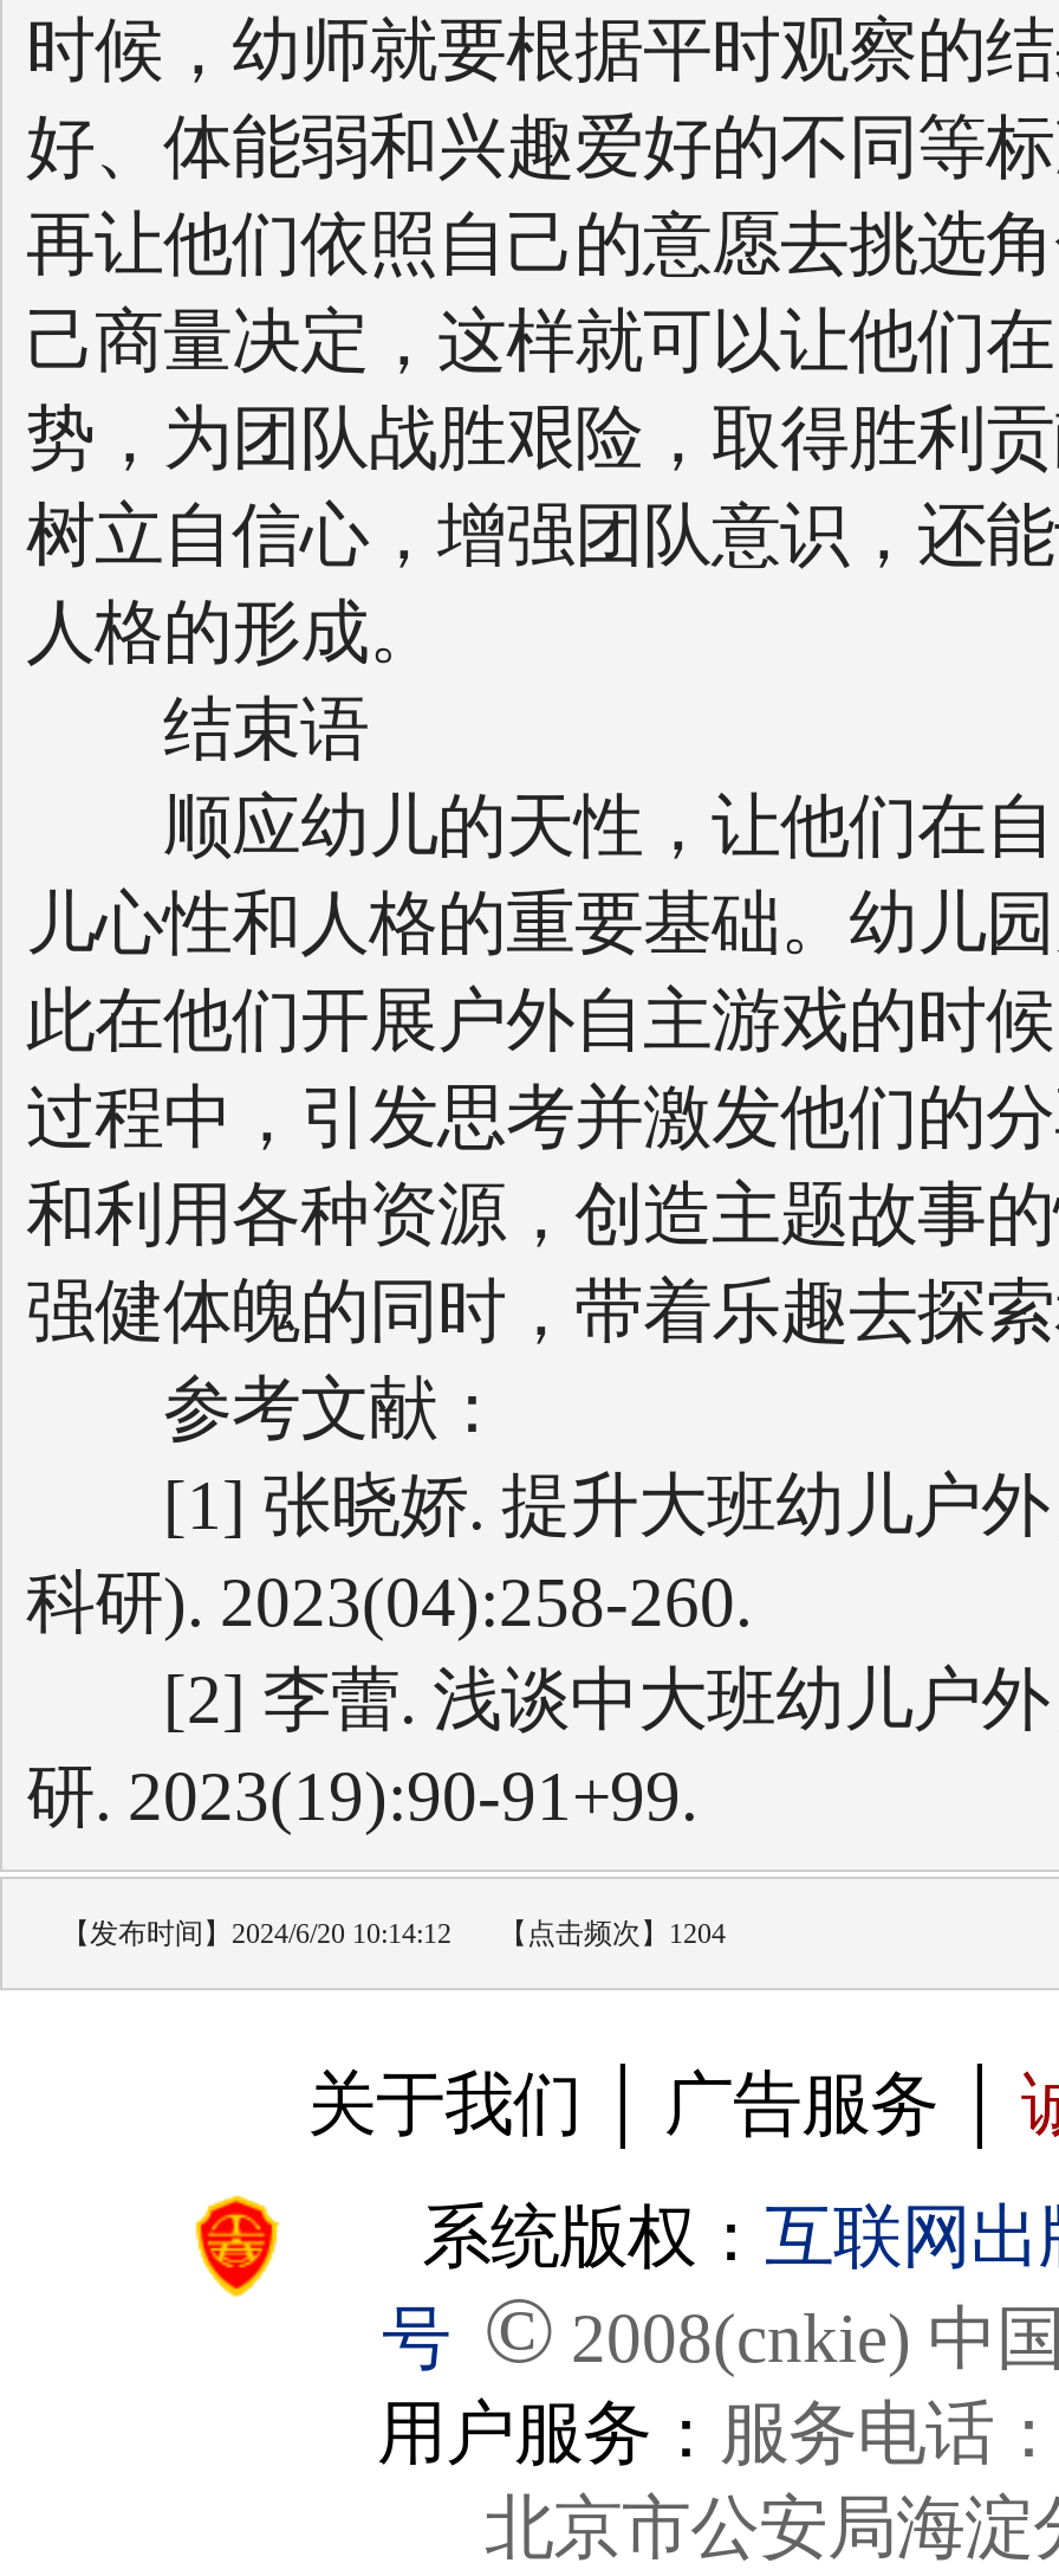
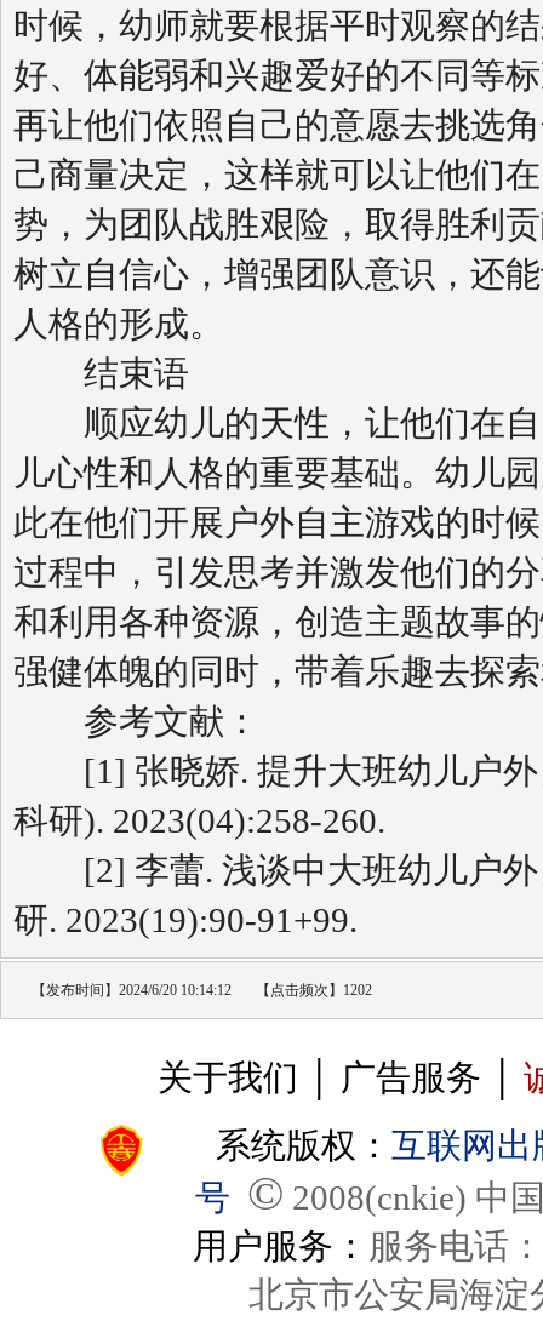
[61,1917,726,1950] 【发布时间】2024/6/20 10:14:12 【点击频次】1204 -> [32,982,372,999] 【发布时间】2024/6/20 10:14:12 【点击频次】1202

